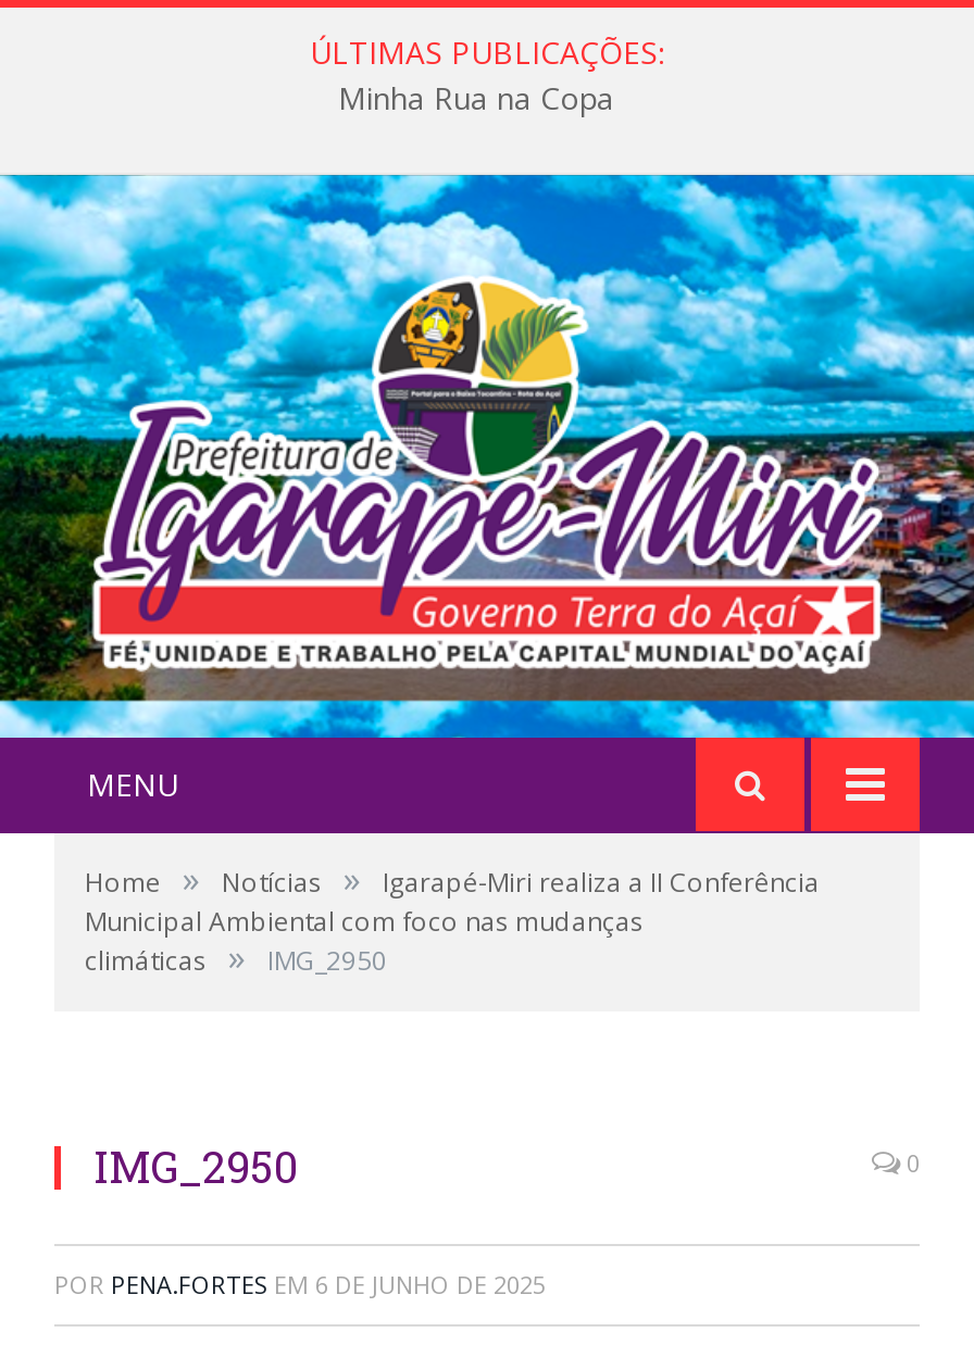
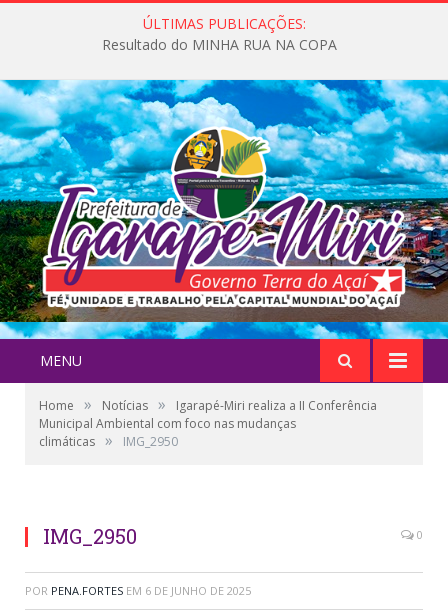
[338,78,614,119] Minha Rua na Copa -> [101,35,336,54] Resultado do MINHA RUA NA COPA

